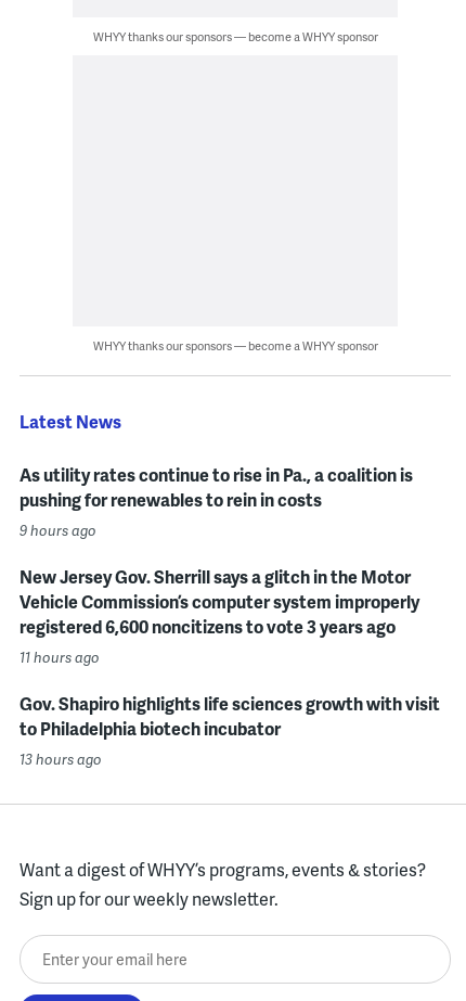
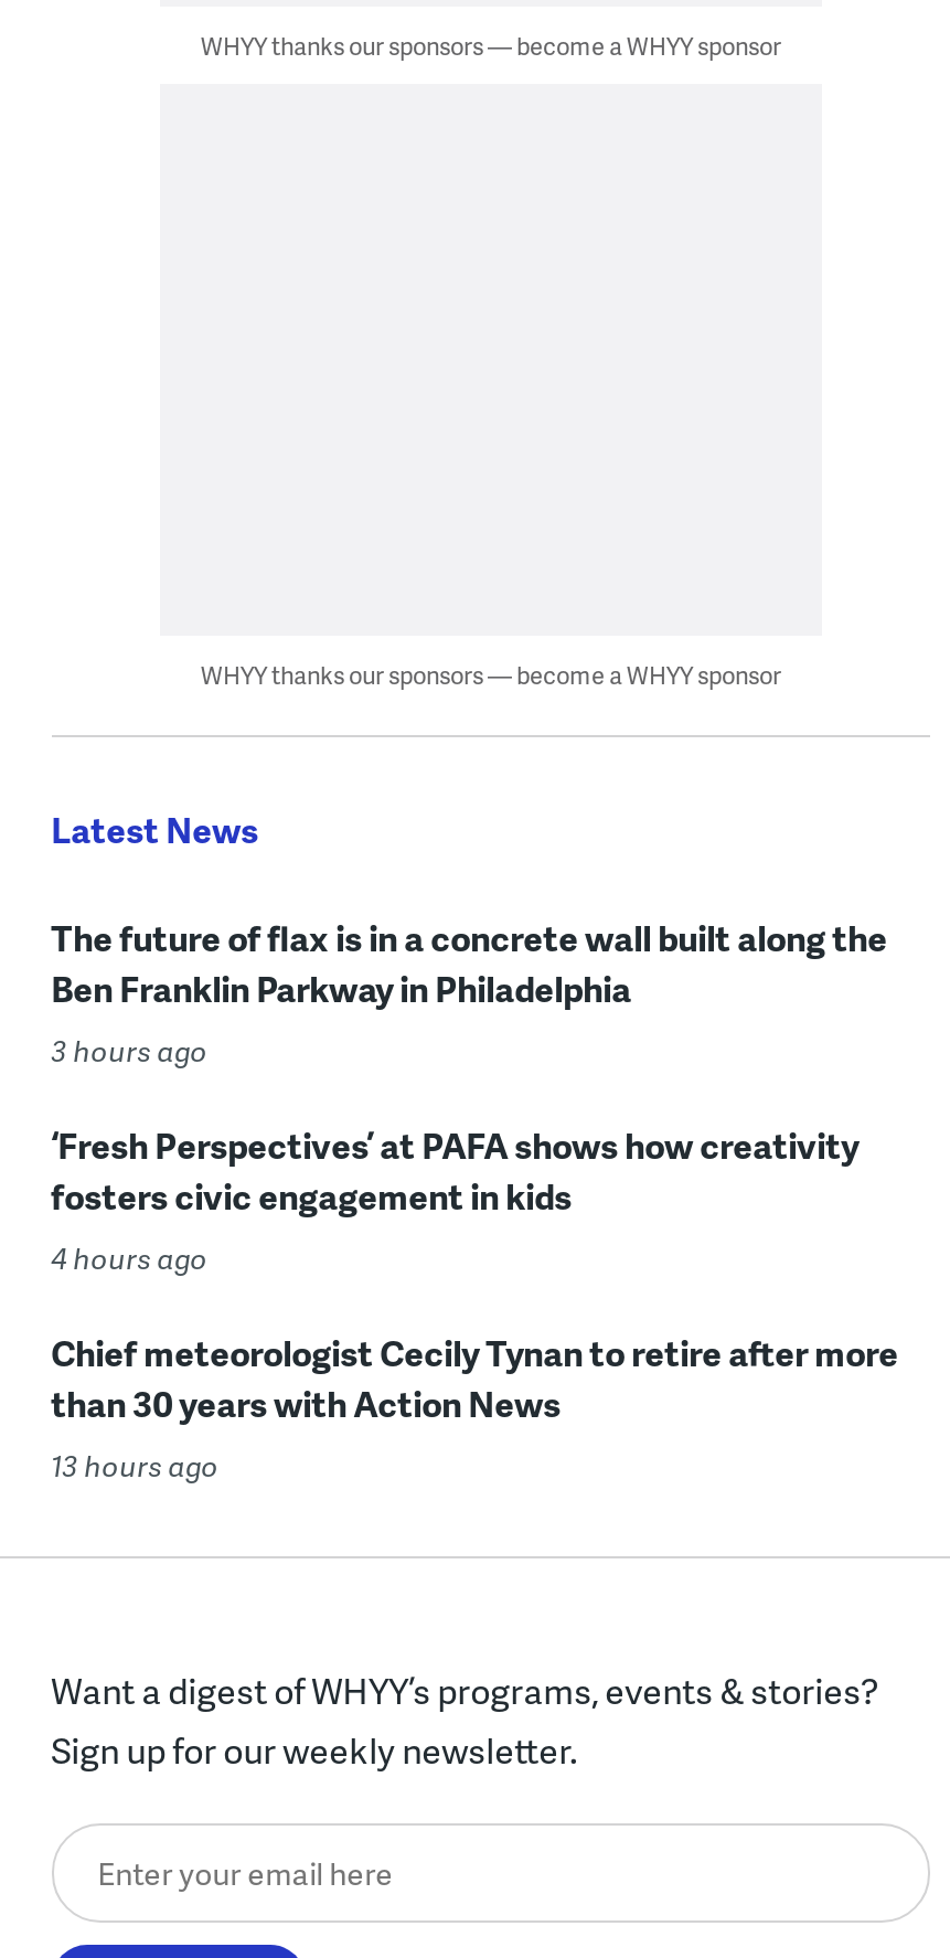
[19,462,412,540] As utility rates continue to rise in Pa., a coalition is | pushing for renewables to rein in costs | 9 hours ago -> [51,912,887,1071] The future of flax is in a concrete wall built along the | Ben Franklin Parkway in Philadelphia | 3 hours ago
[19,564,419,667] New Jersey Gov. Sherrill says a glitch in the Motor | Vehicle Commission’s computer system improperly | registered 6,600 noncitizens to vote 3 years ago | 11 hours ago -> [51,1120,859,1279] ‘Fresh Perspectives’ at PAFA shows how creativity | fosters civic engagement in kids | 4 hours ago
[19,691,440,741] Gov. Shapiro highlights life sciences growth with visit | to Philadelphia biotech incubator -> [51,1327,898,1429] Chief meteorologist Cecily Tynan to retire after more | than 30 years with Action News

